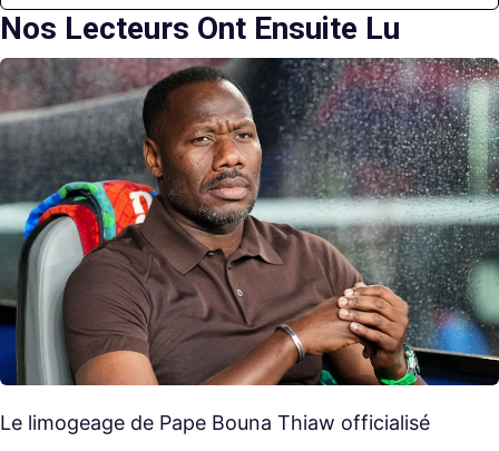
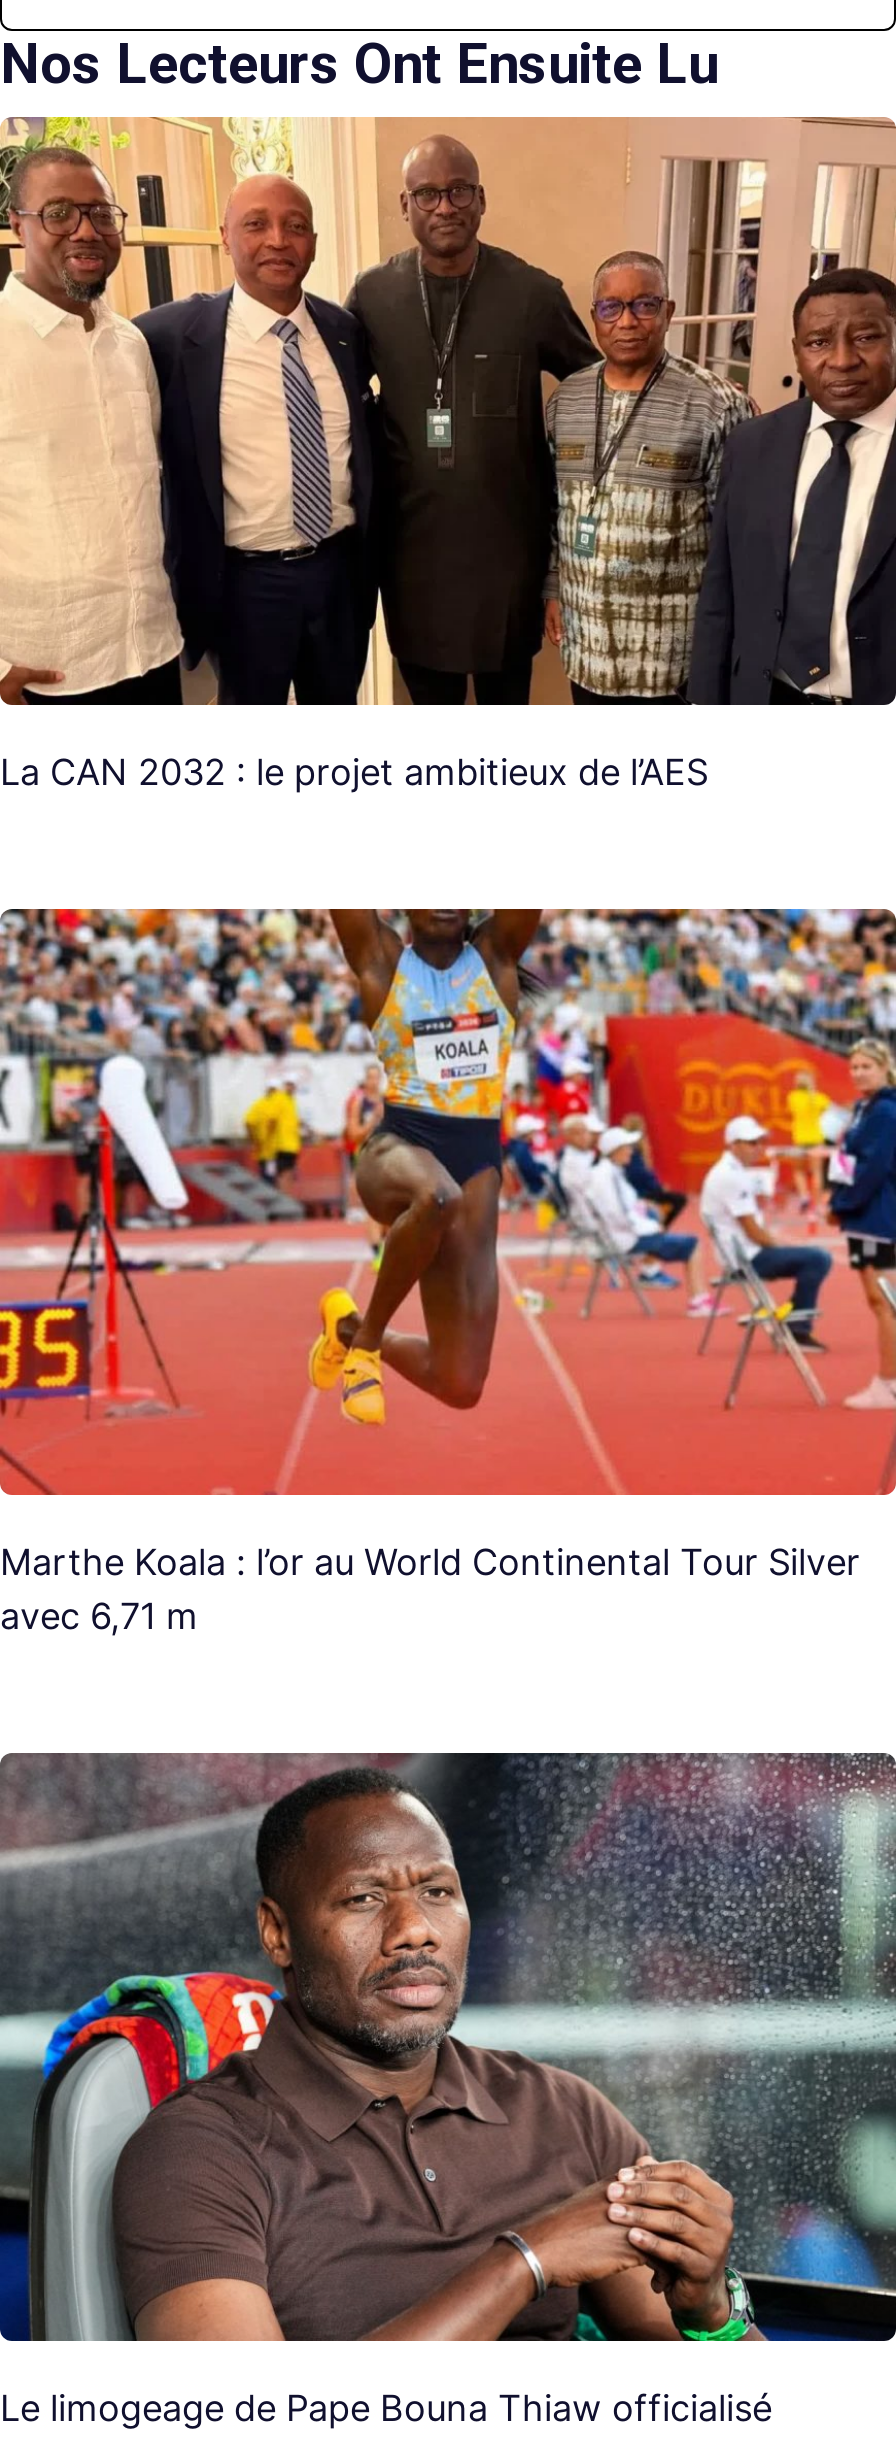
none -> [0,114,890,793] [image] | La CAN 2032 : le projet ambitieux de l’AES
none -> [0,906,890,1638] [image] | Marthe Koala : l’or au World Continental Tour Silver | avec 6,71 m

